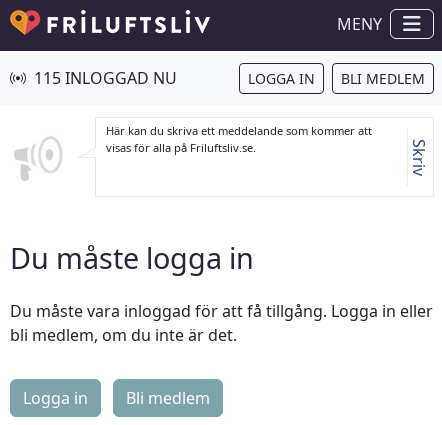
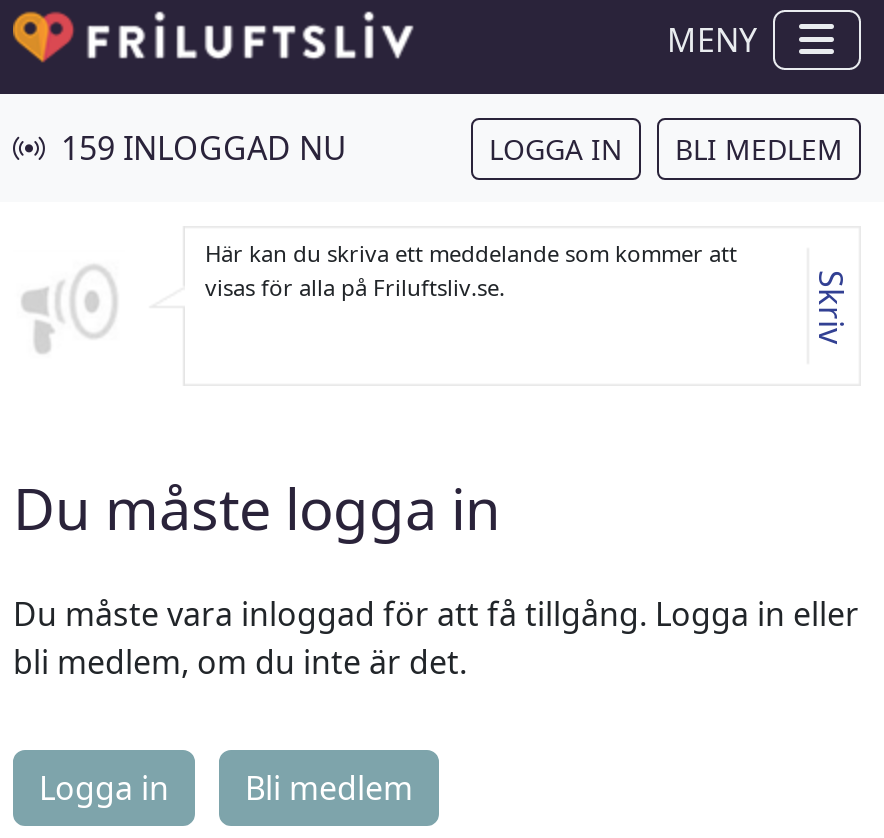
[34,67,177,89] 115 INLOGGAD NU -> [61,126,347,170] 159 INLOGGAD NU

